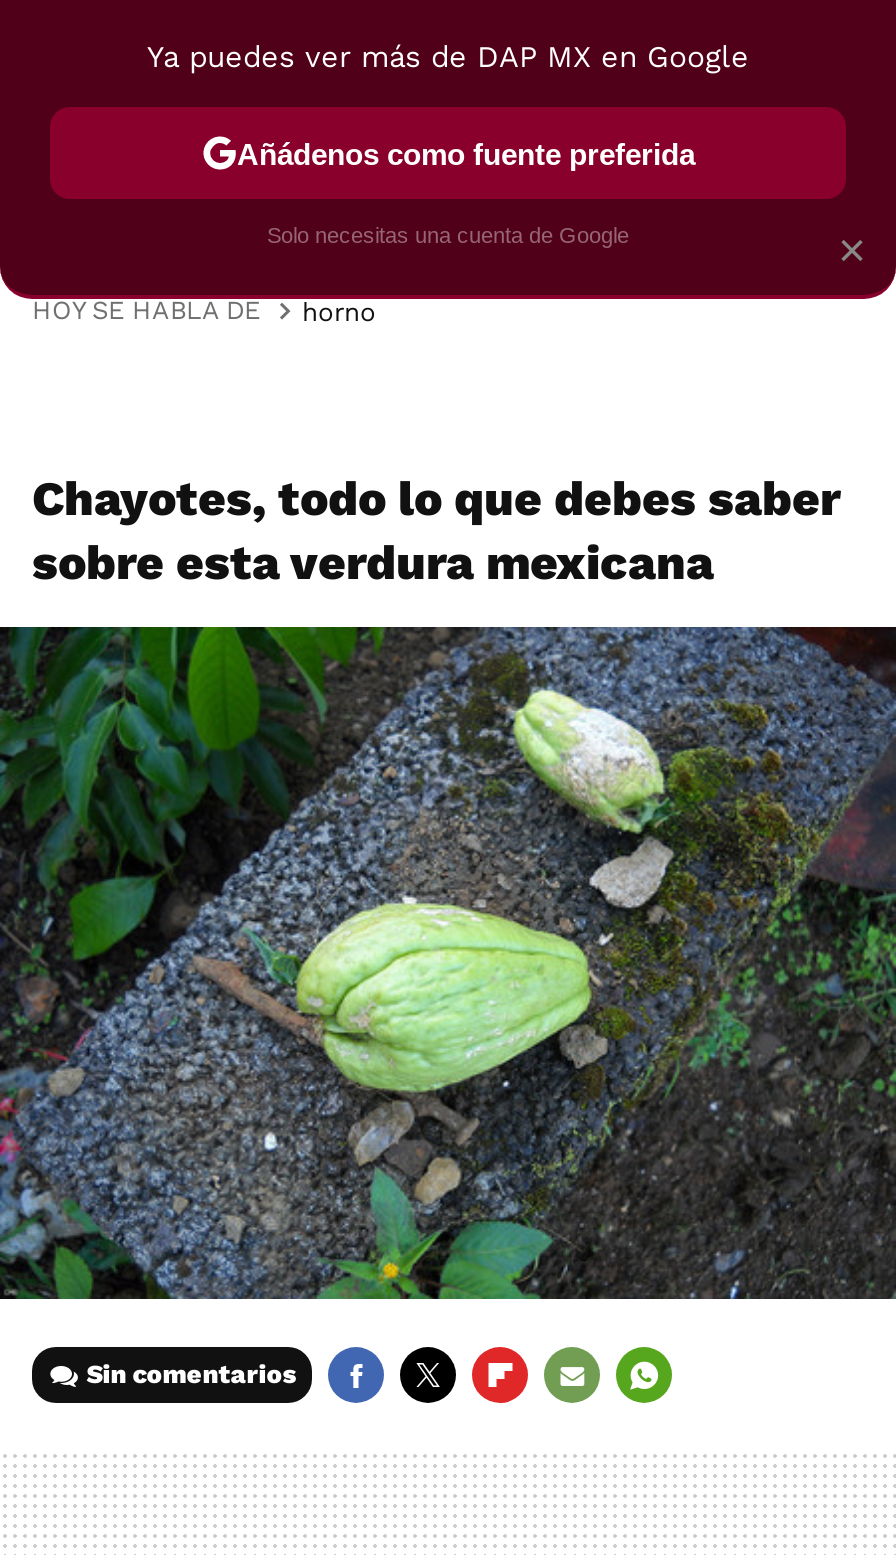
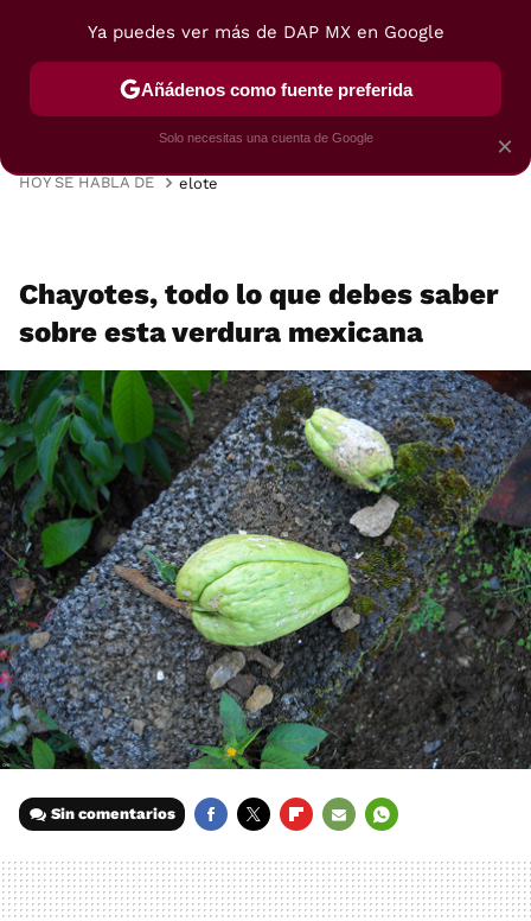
[302,296,376,326] horno -> [179,174,218,192] elote

